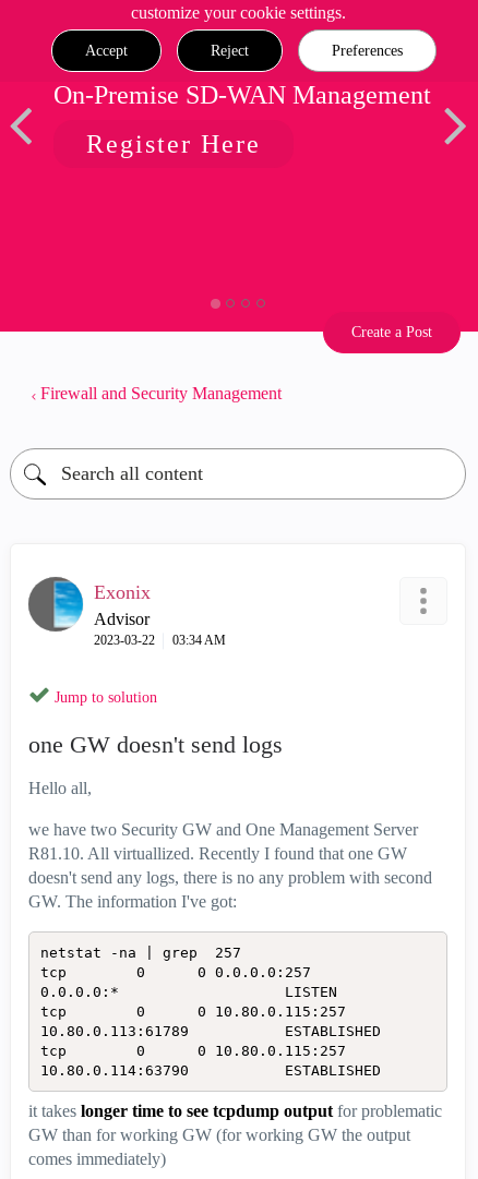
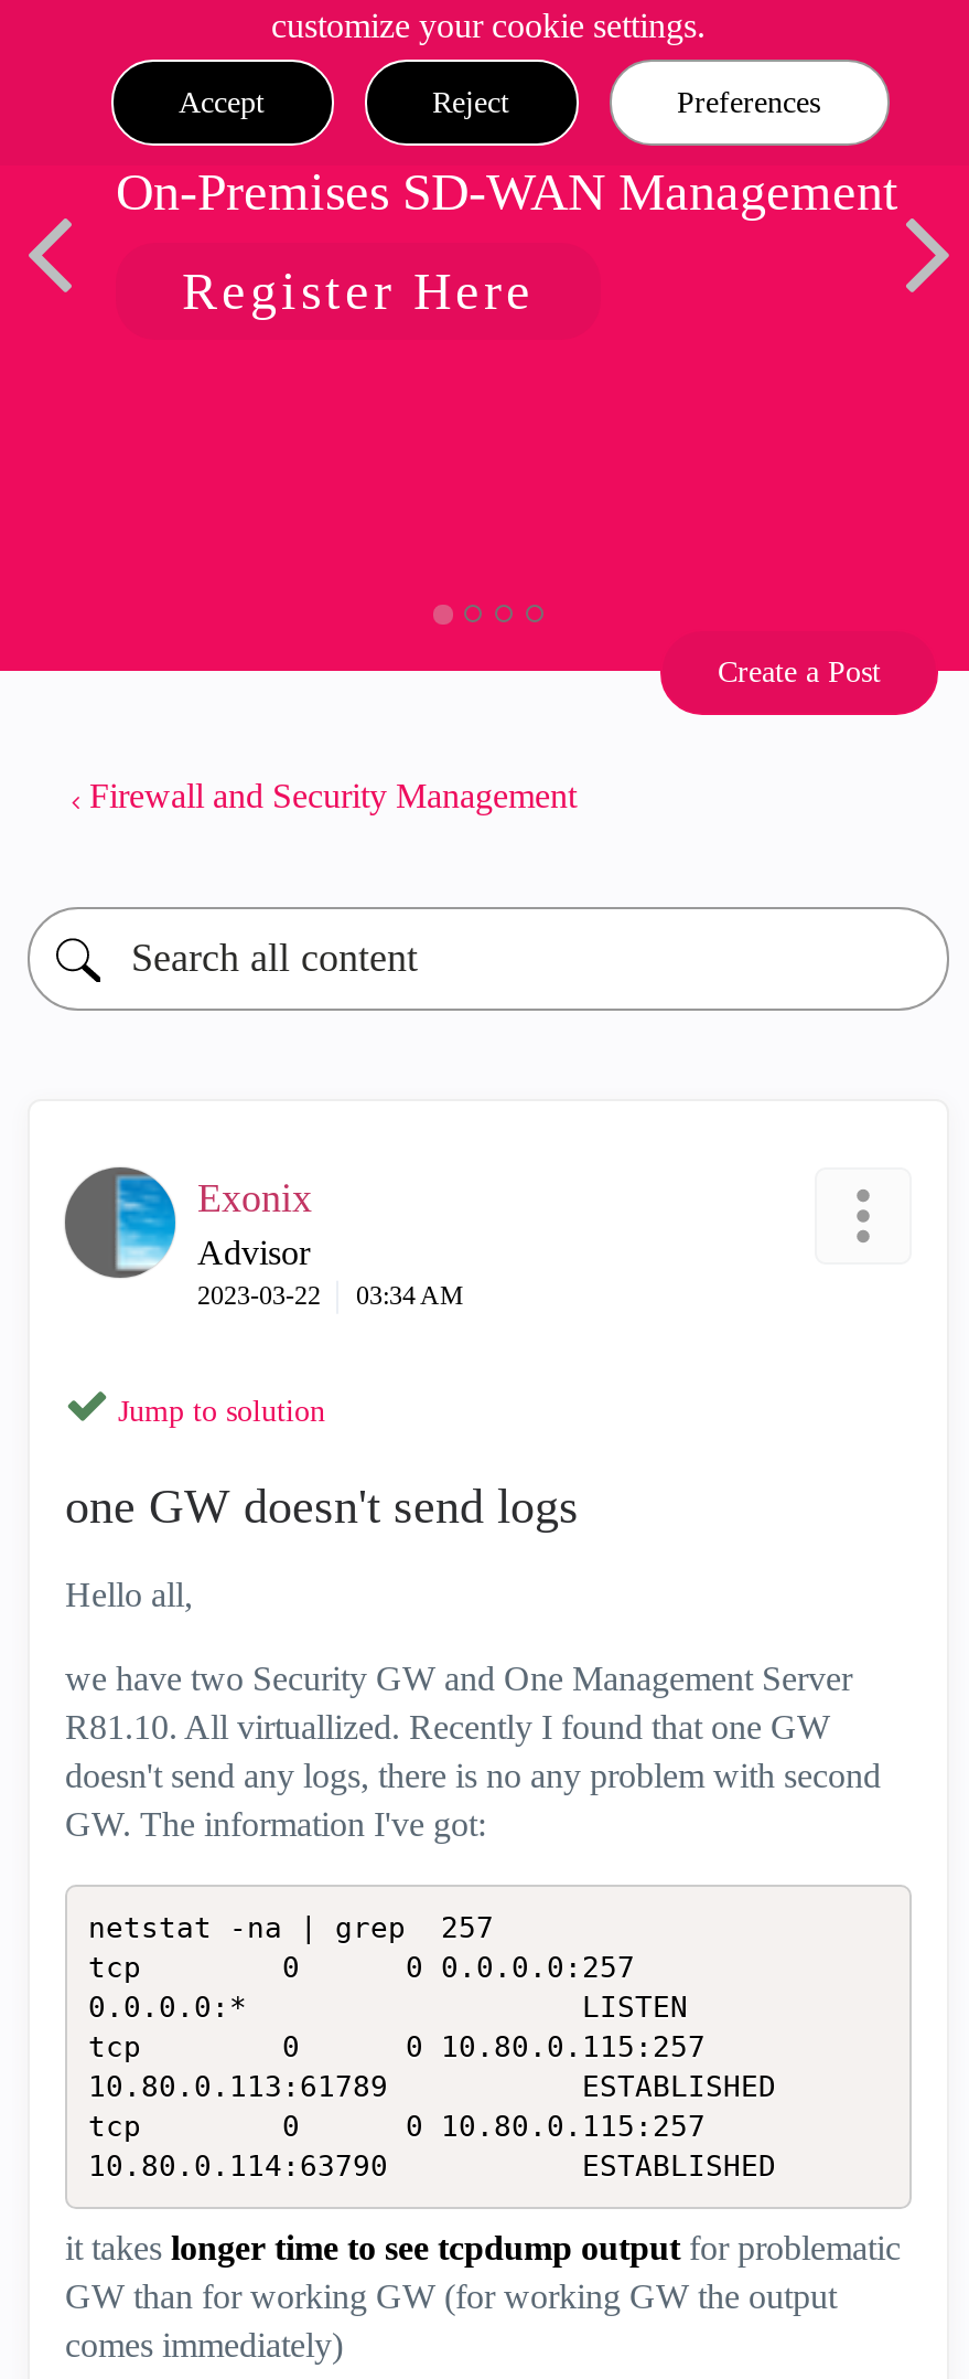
[53,81,431,109] On-Premise SD-WAN Management -> [116,163,898,221] On-Premises SD-WAN Management

